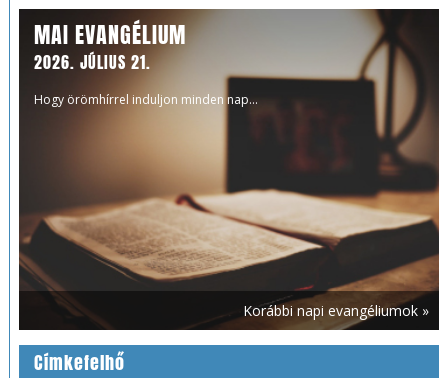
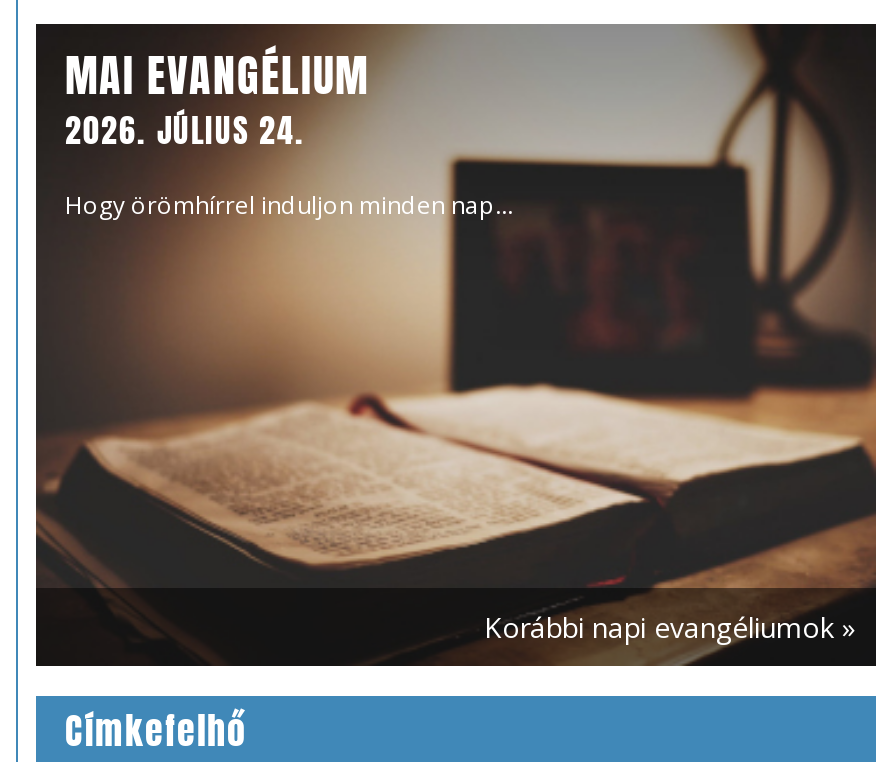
[33,51,150,74] 2026. JÚLIUS 21. -> [65,107,305,153] 2026. JÚLIUS 24.

